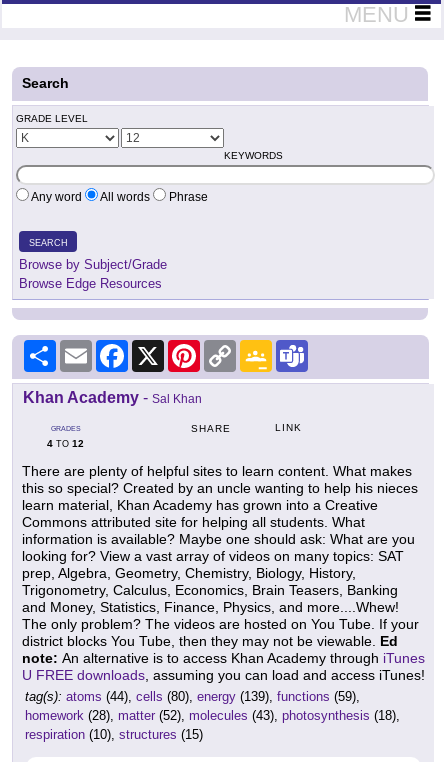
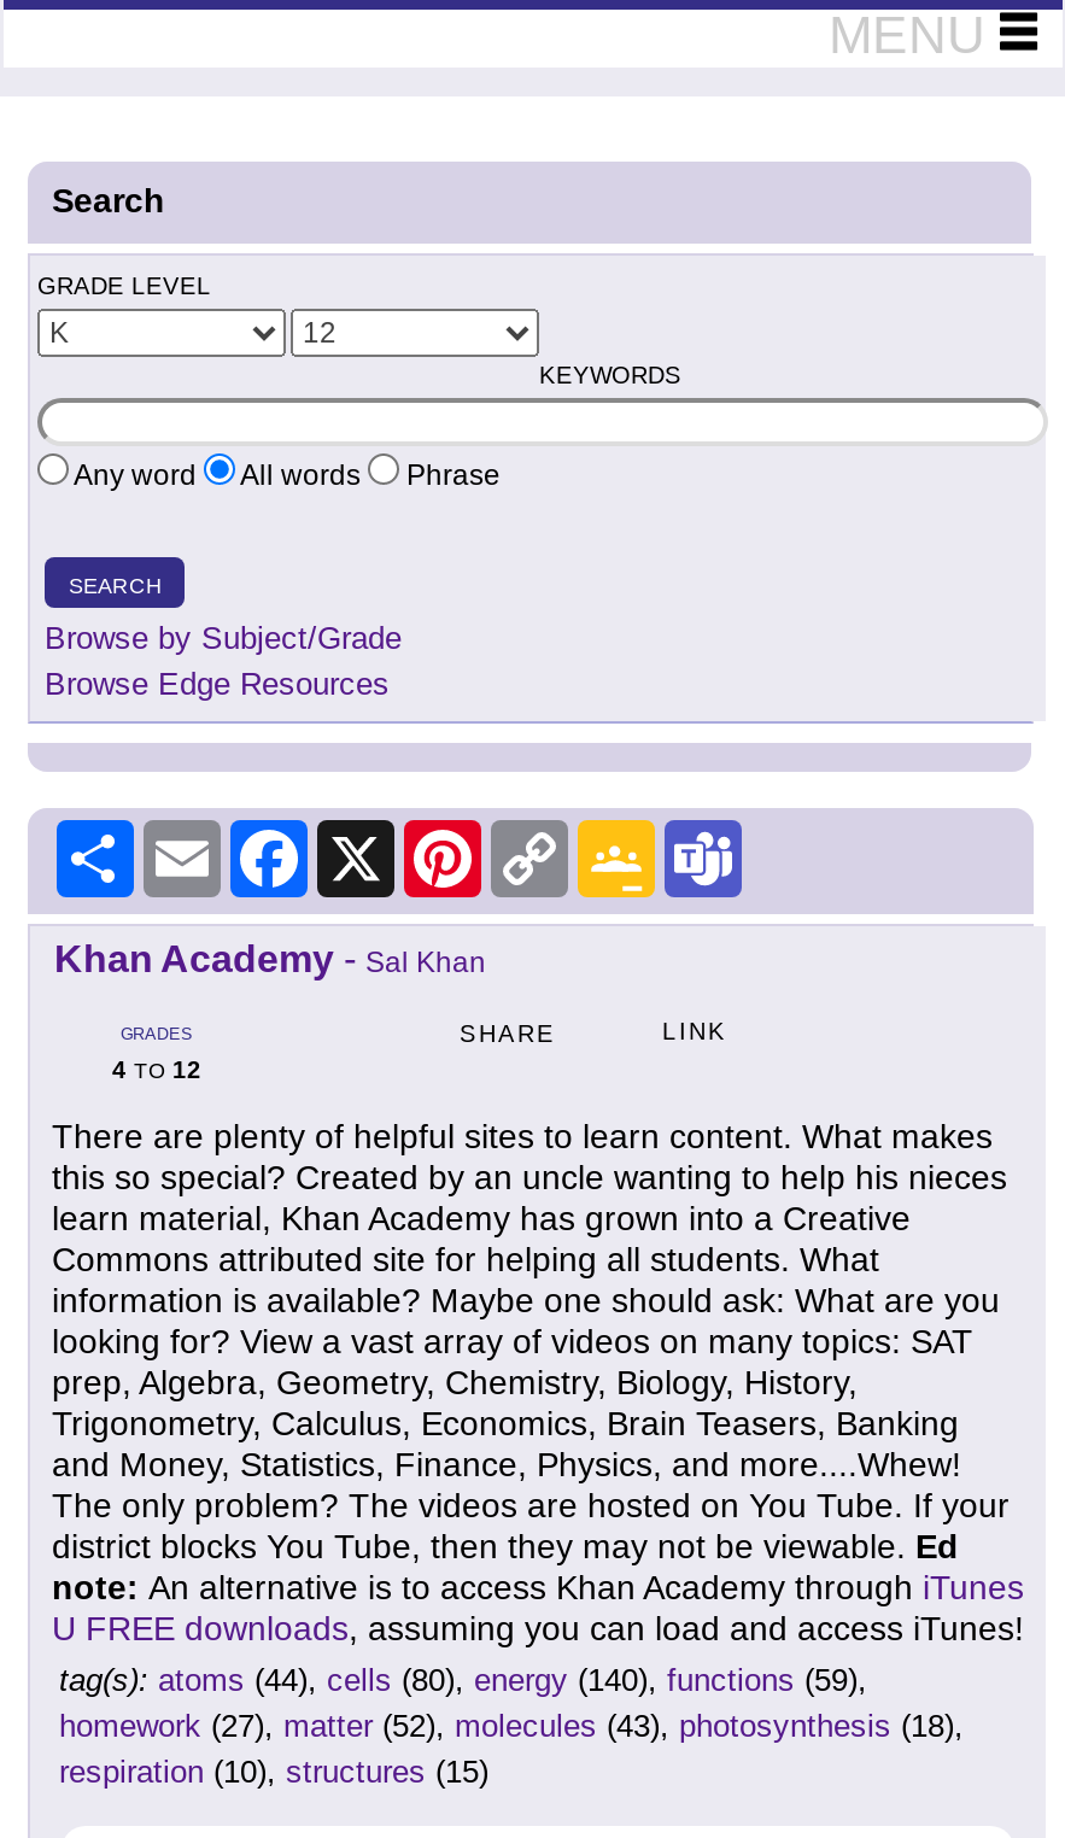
[25,689,360,704] tag(s): atoms (44), cells (80), energy (139), functions (59), -> [59,1662,867,1698] tag(s): atoms (44), cells (80), energy (140), functions (59),
[25,708,400,723] homework (28), matter (52), molecules (43), photosynthesis (18), -> [59,1708,964,1744] homework (27), matter (52), molecules (43), photosynthesis (18),

